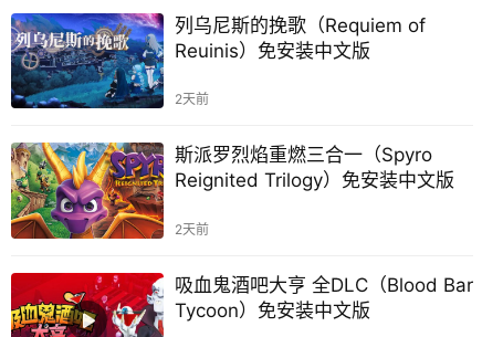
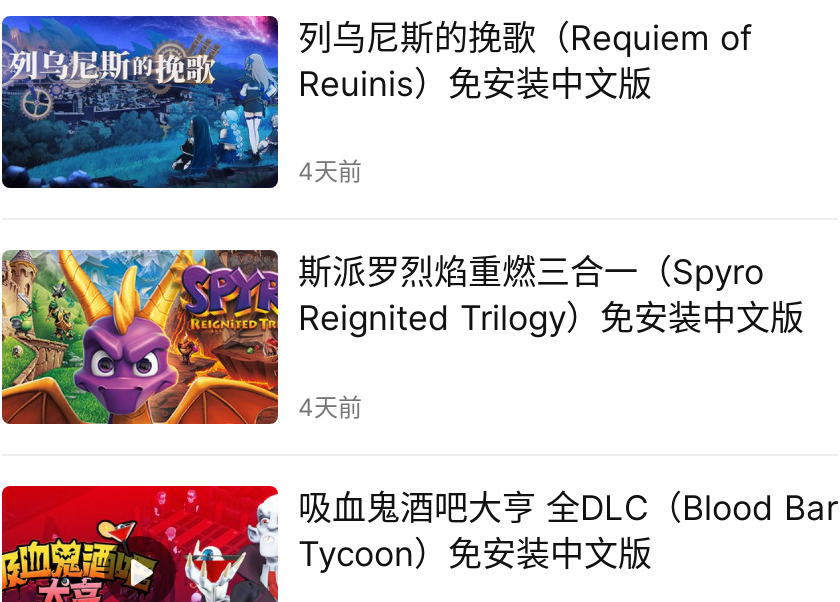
[175,91,209,108] 2天前 -> [298,157,362,187] 4天前
[175,221,209,237] 2天前 -> [298,391,362,421] 4天前

